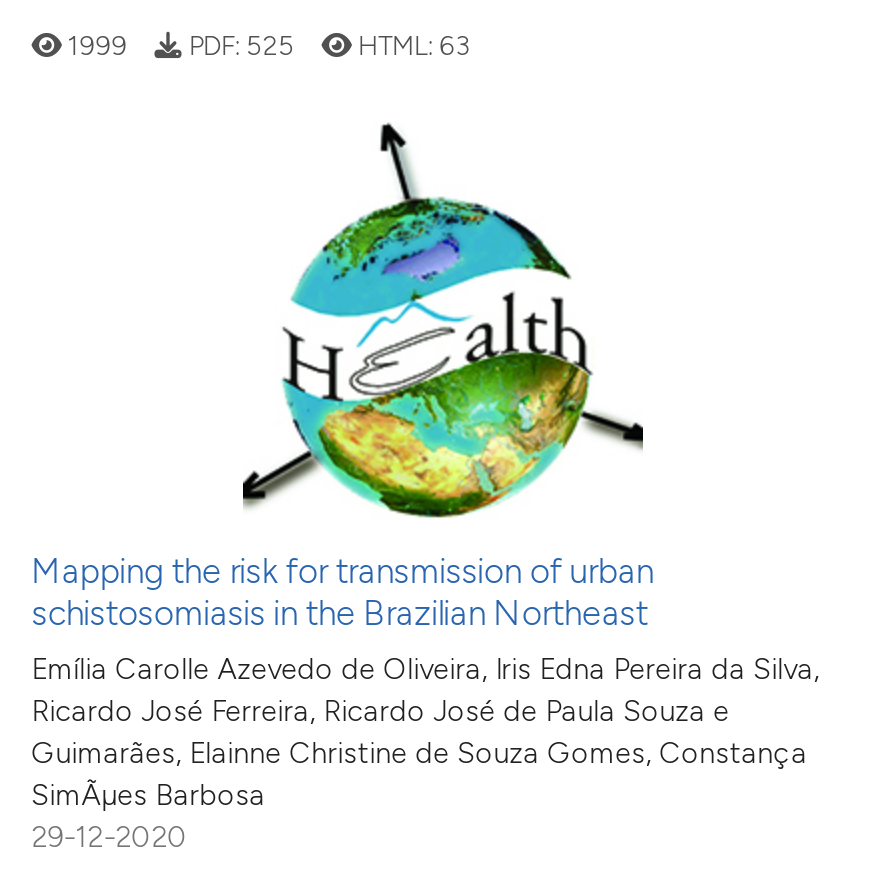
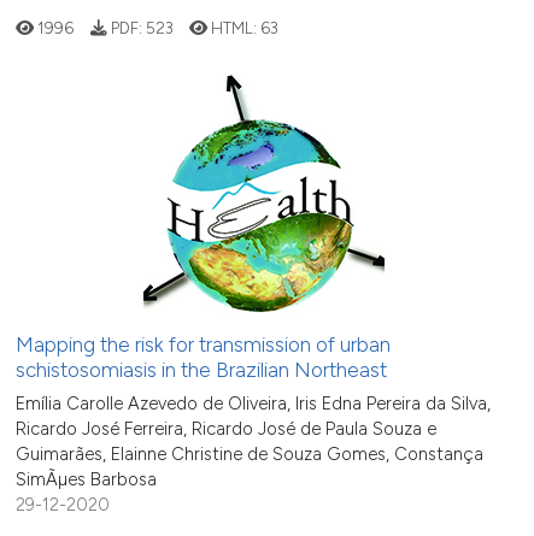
[61,28,127,60] 1999 -> [34,18,74,37] 1996
[182,28,294,60] PDF: 525 -> [107,18,173,37] PDF: 523

